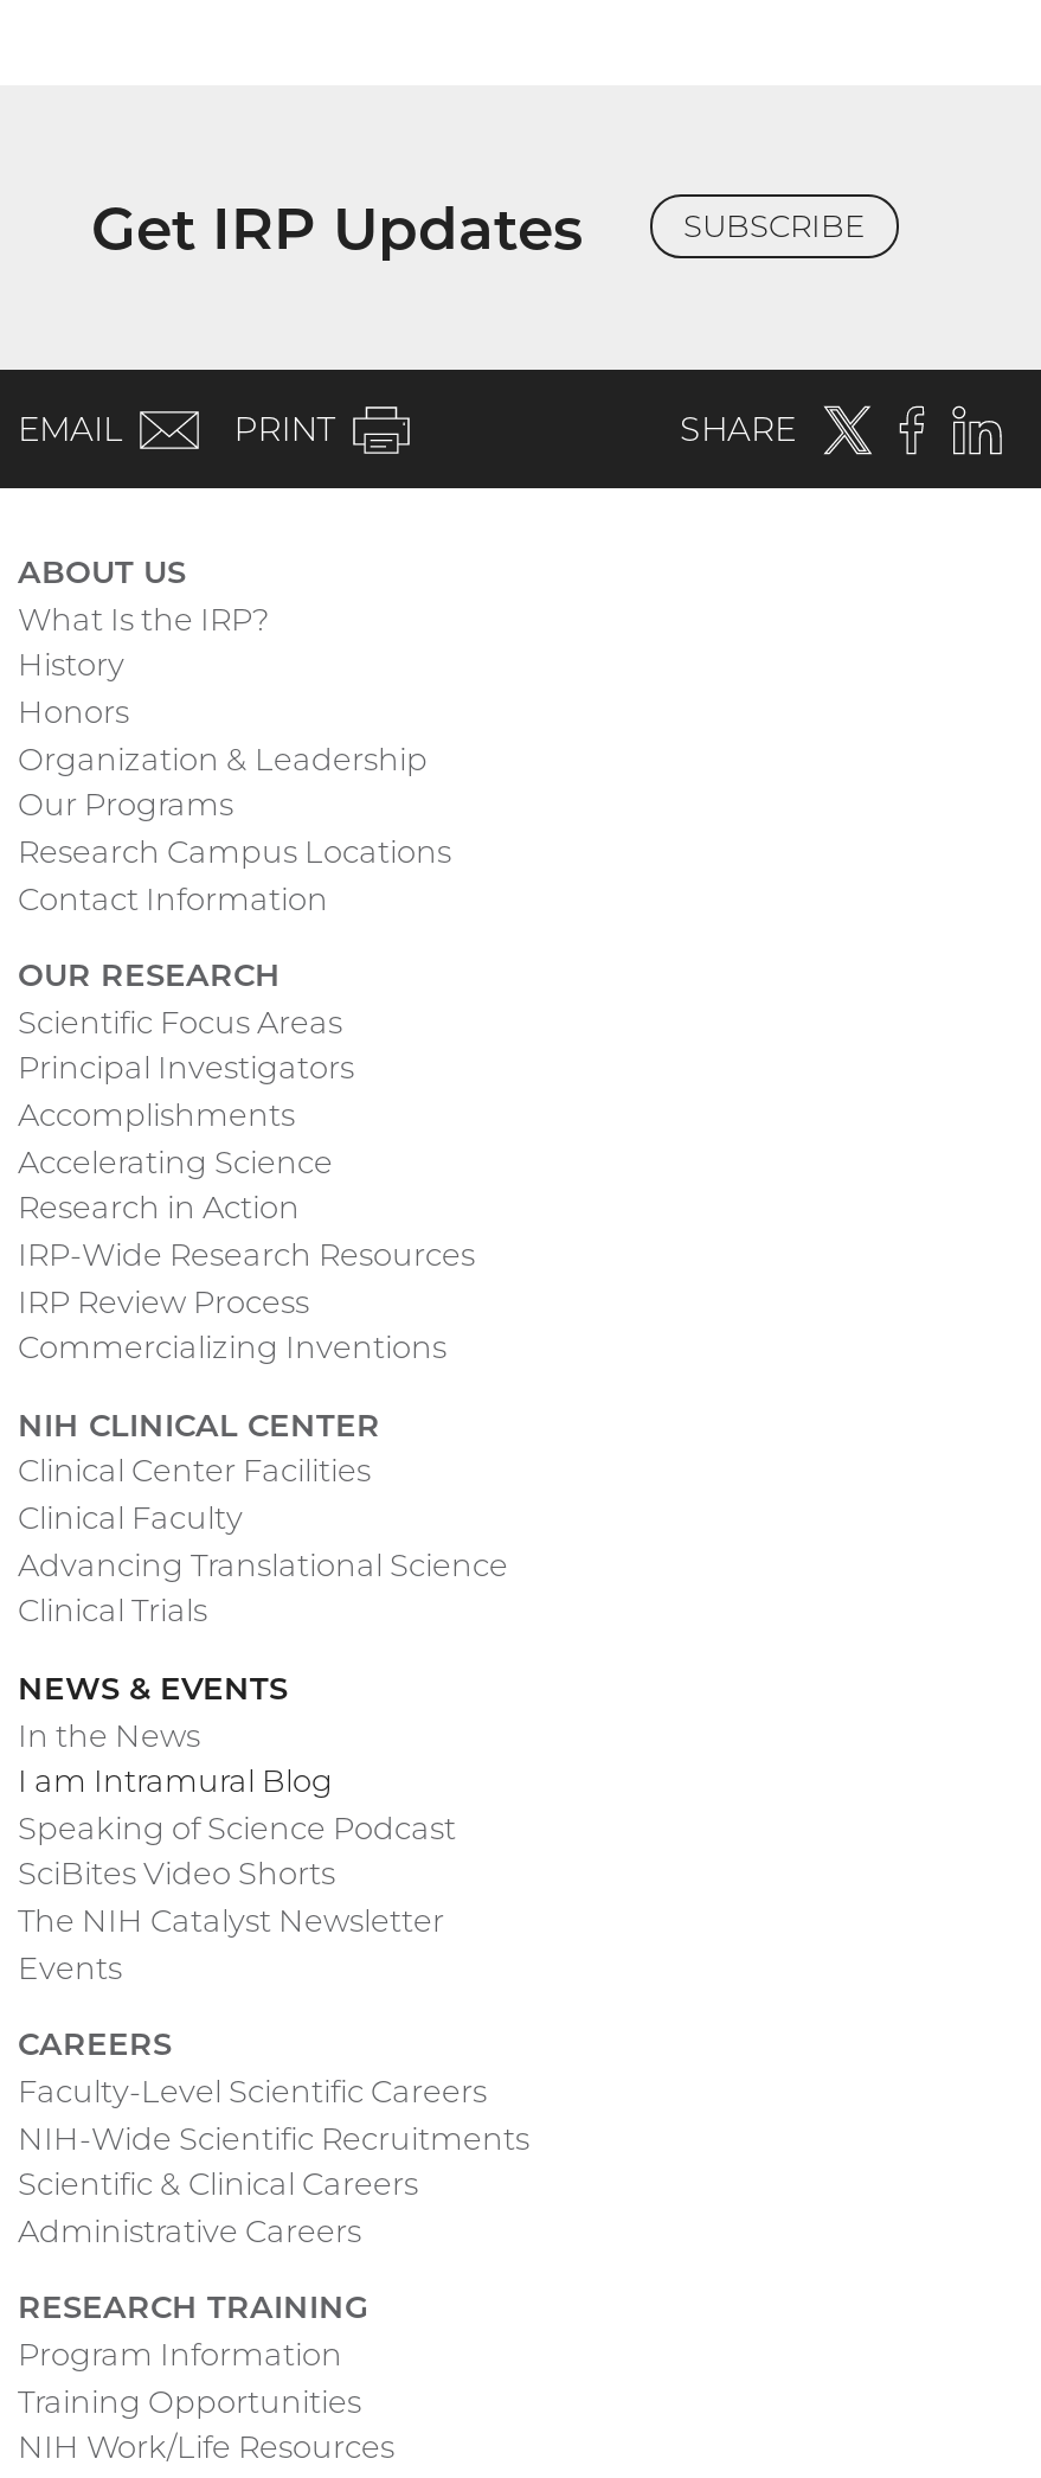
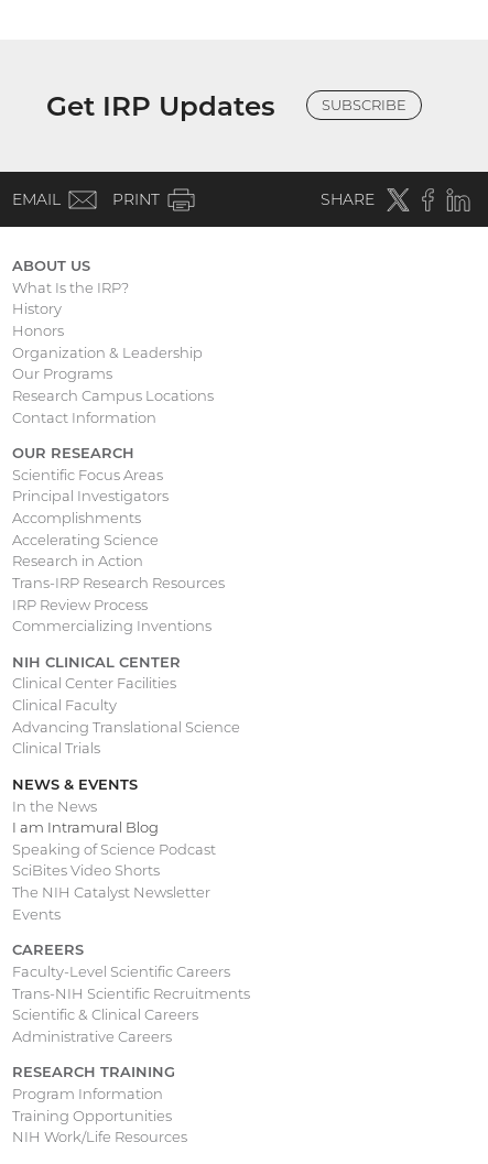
[18,1235,475,1273] IRP-Wide Research Resources -> [12,574,225,591] Trans-IRP Research Resources
[18,2118,529,2156] NIH-Wide Scientific Recruitments -> [12,984,250,1002] Trans-NIH Scientific Recruitments

